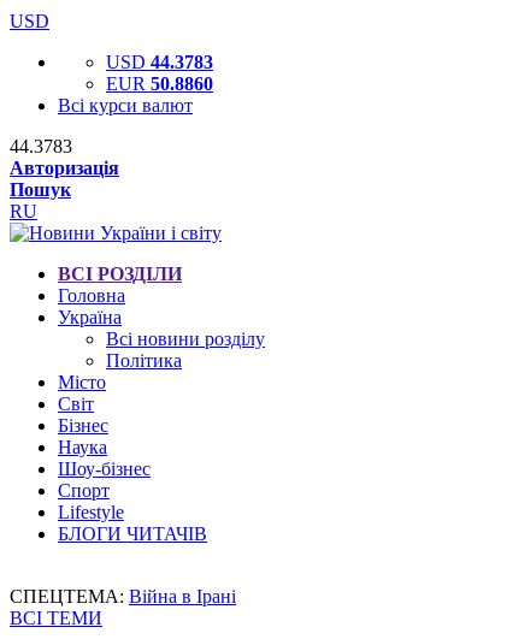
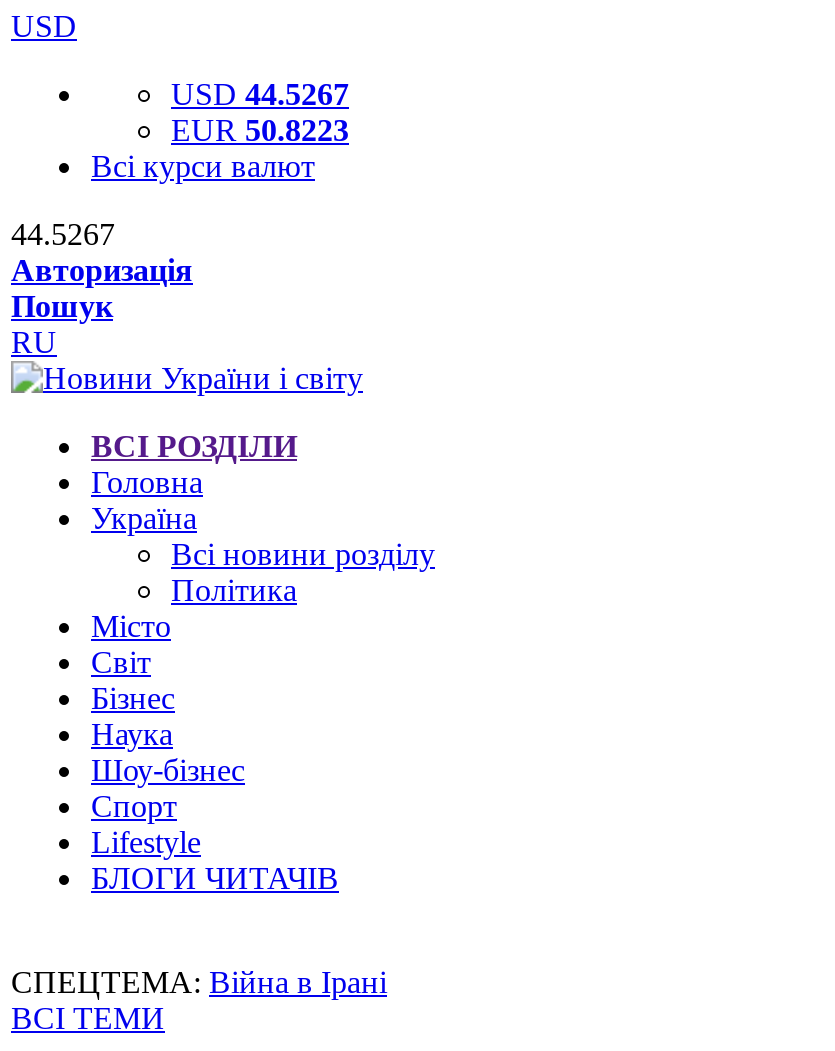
[106,52,213,72] USD 44.3783 -> [171,77,349,111] USD 44.5267
[106,73,213,94] EUR 50.8860 -> [171,113,349,147] EUR 50.8223
[10,136,72,156] 44.3783 -> [11,217,115,251] 44.5267

